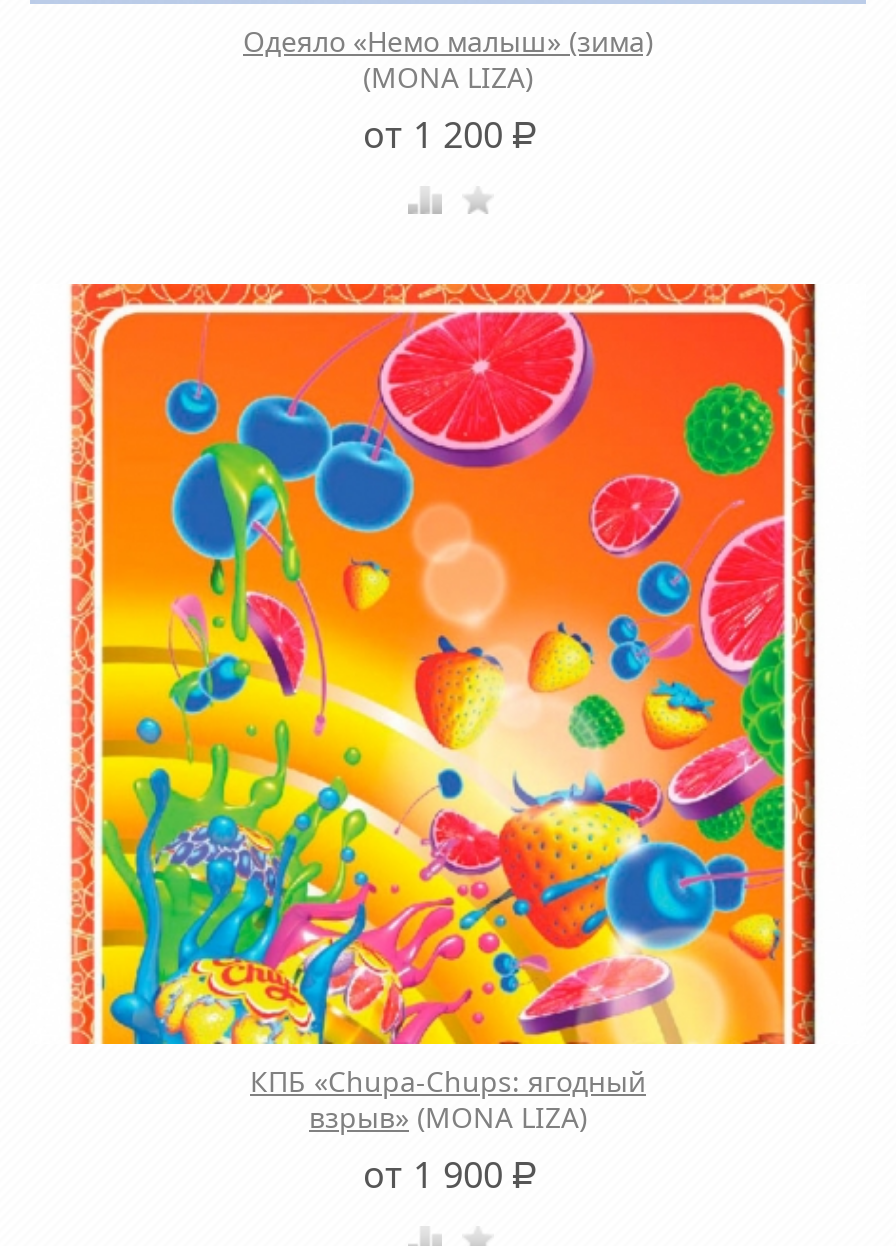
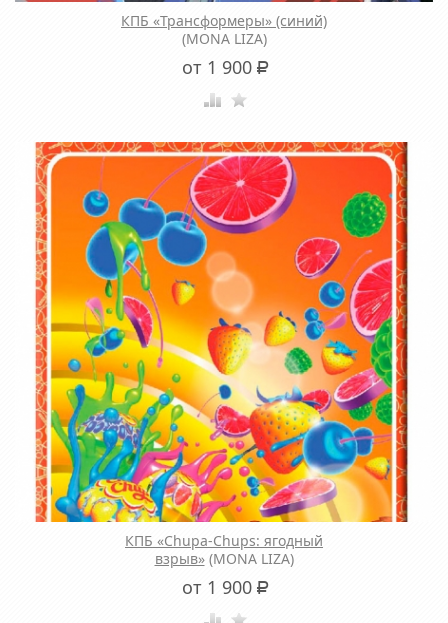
[243,22,653,60] Одеяло «Немо малыш» (зима) -> [121,11,327,30] КПБ «Трансформеры» (синий)
[363,110,537,158] от 1 200 Р -> [181,55,268,79] от 1 900 Р

